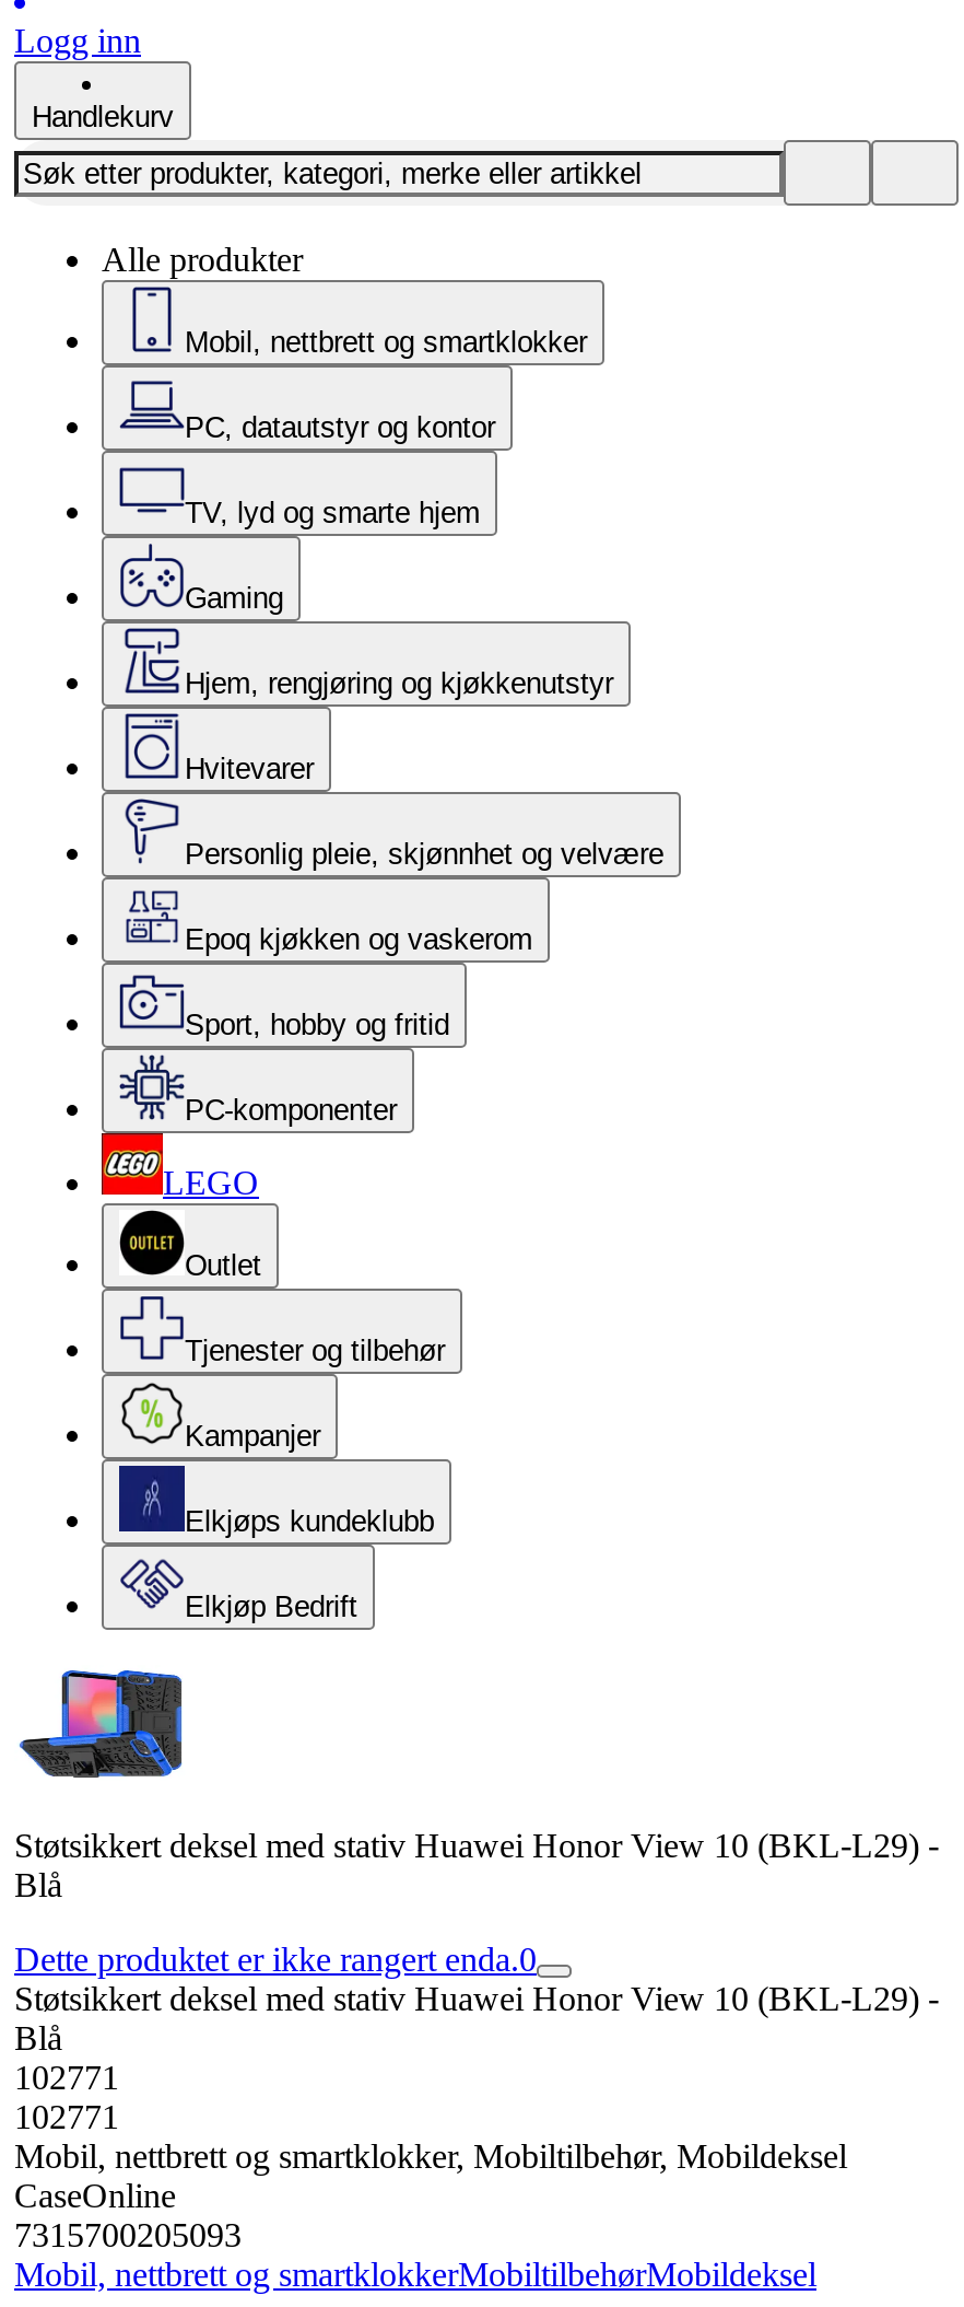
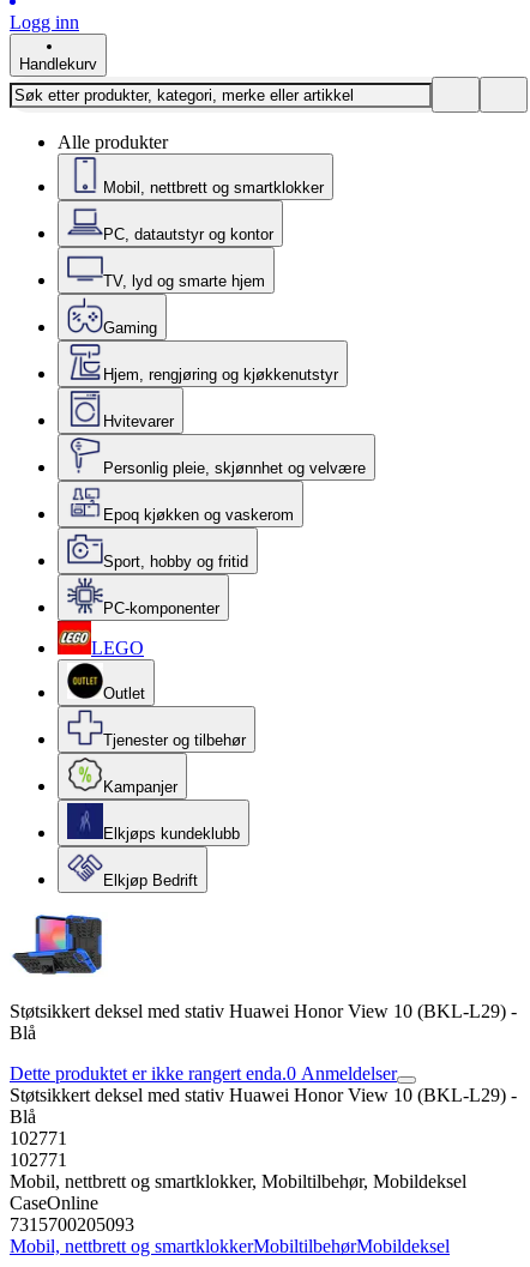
[14,1941,537,1978] Dette produktet er ikke rangert enda.0 -> [10,1063,397,1084] Dette produktet er ikke rangert enda.0 Anmeldelser

